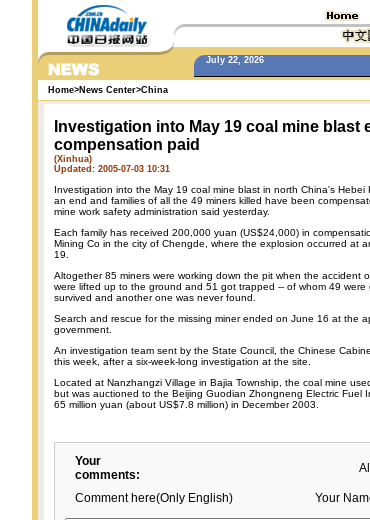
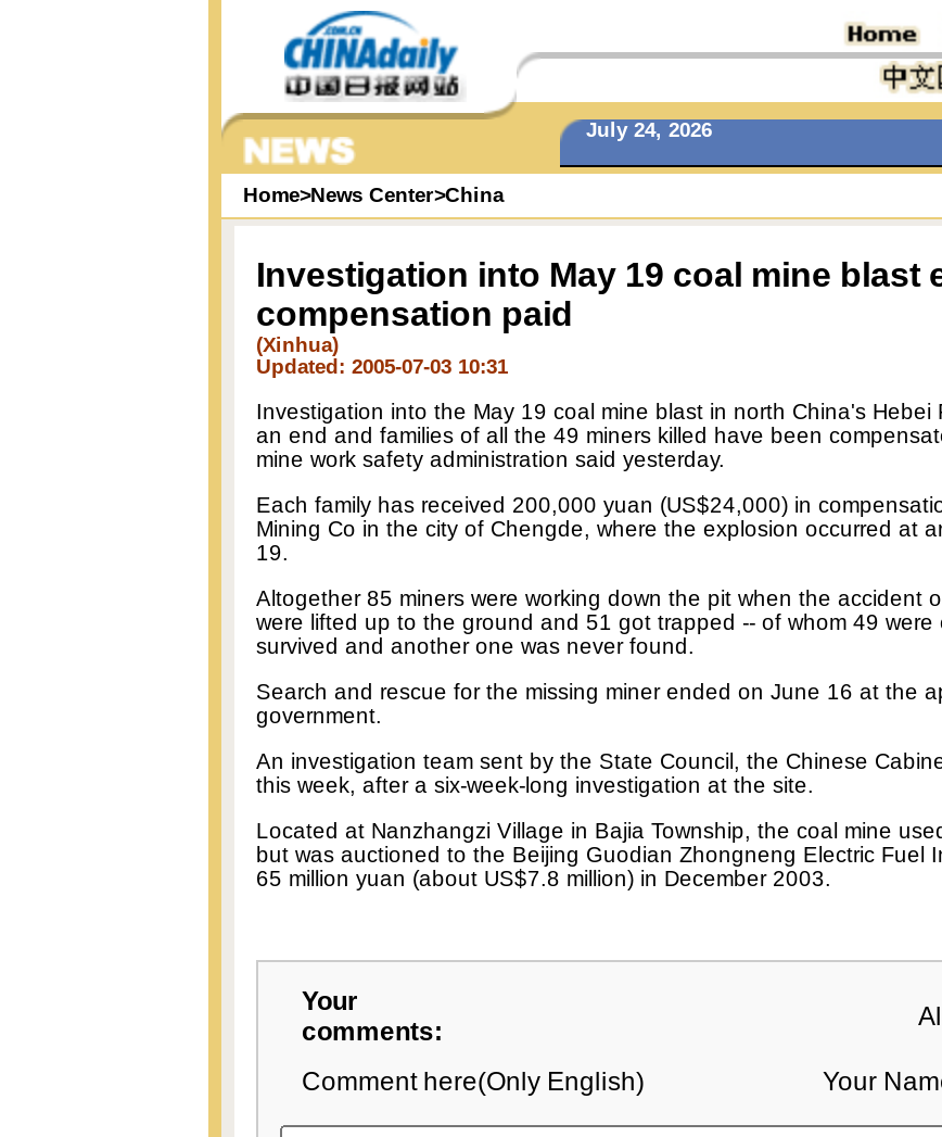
[206,55,264,65] July 22, 2026 -> [586,119,712,141] July 24, 2026

